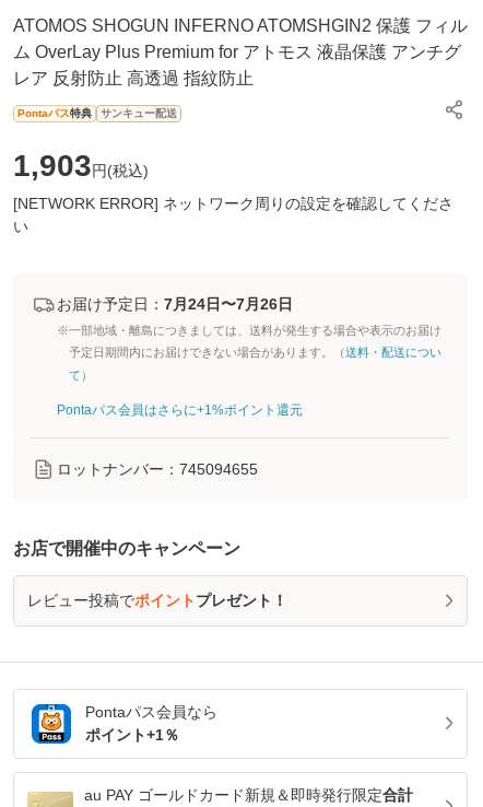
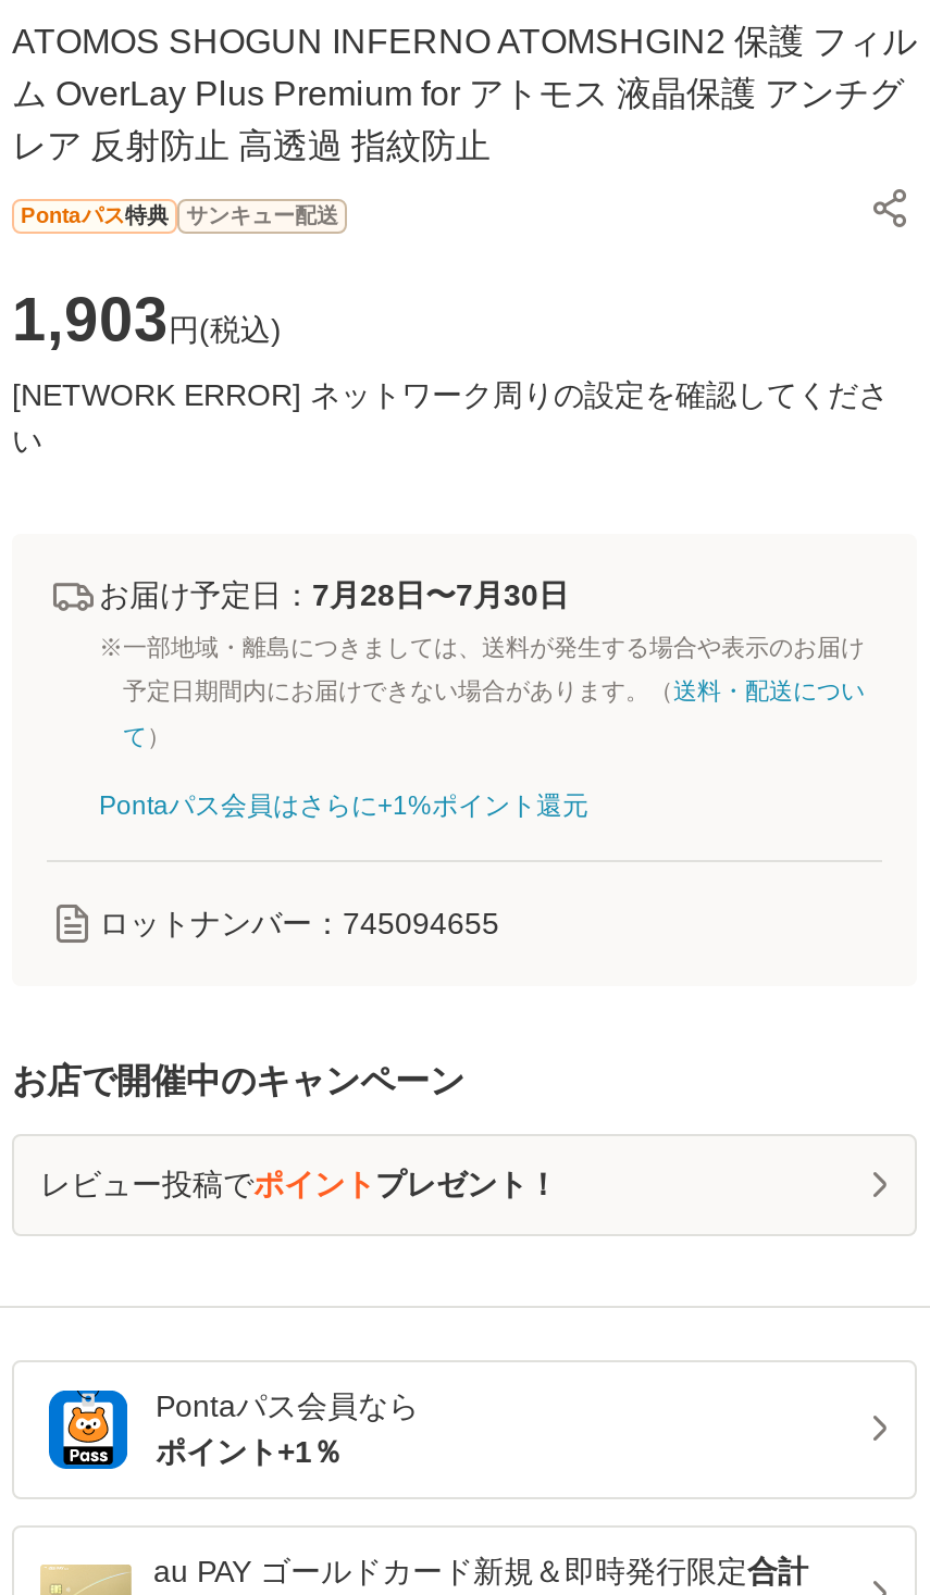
[57,295,293,312] お届け予定日：7月24日〜7月26日 -> [99,576,569,611] お届け予定日：7月28日〜7月30日

